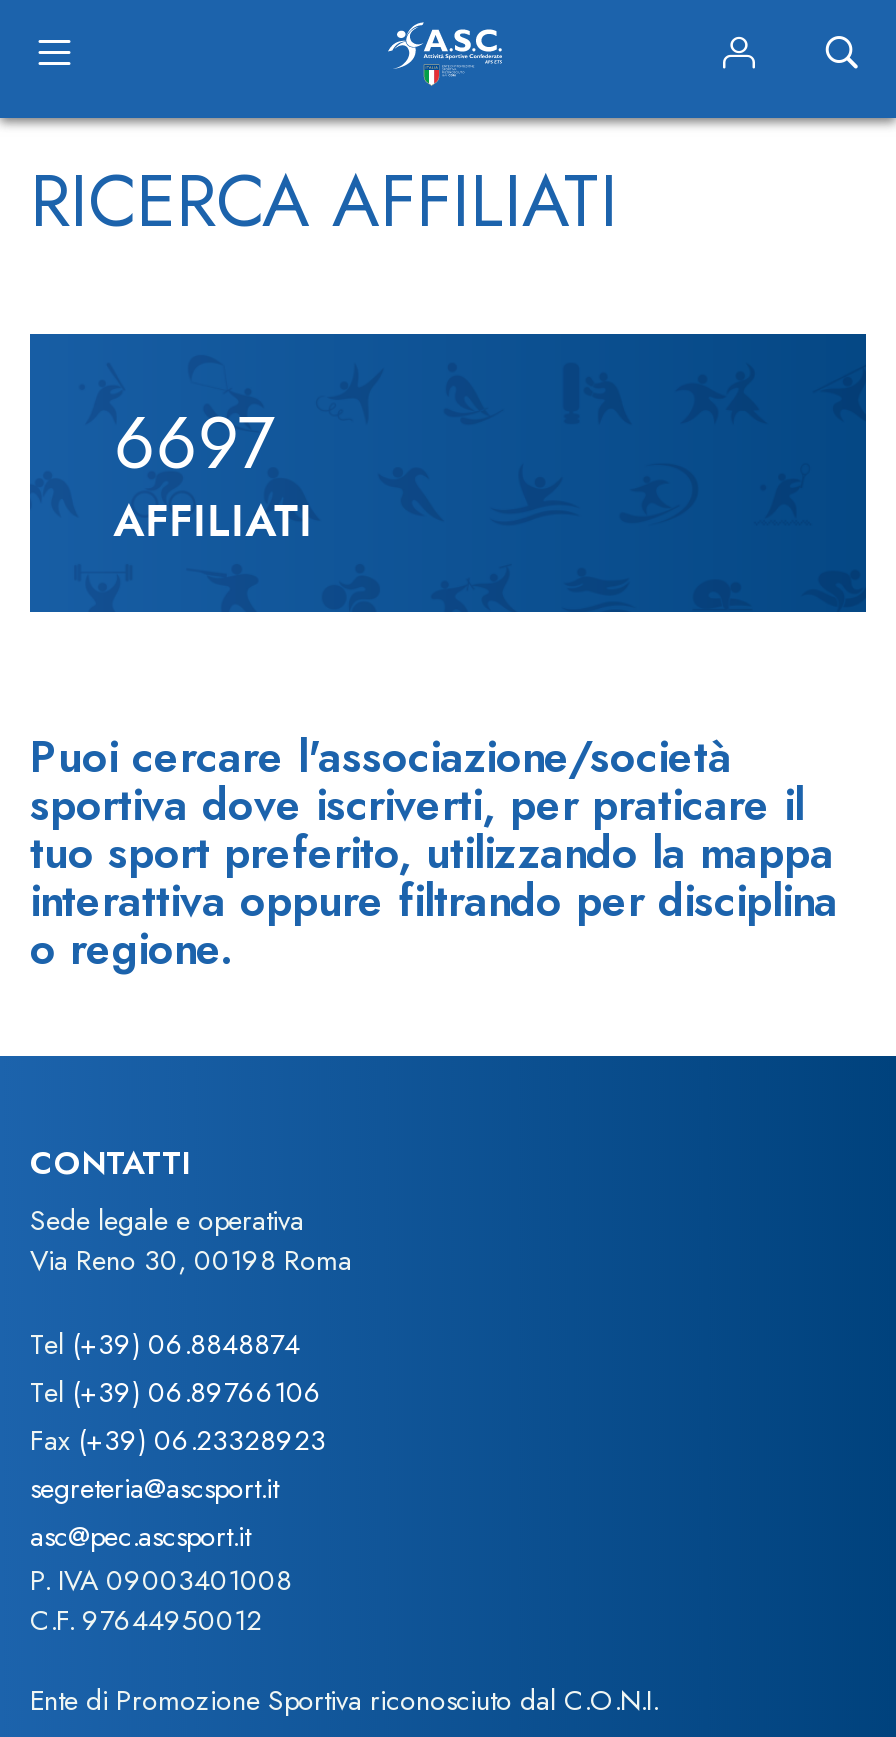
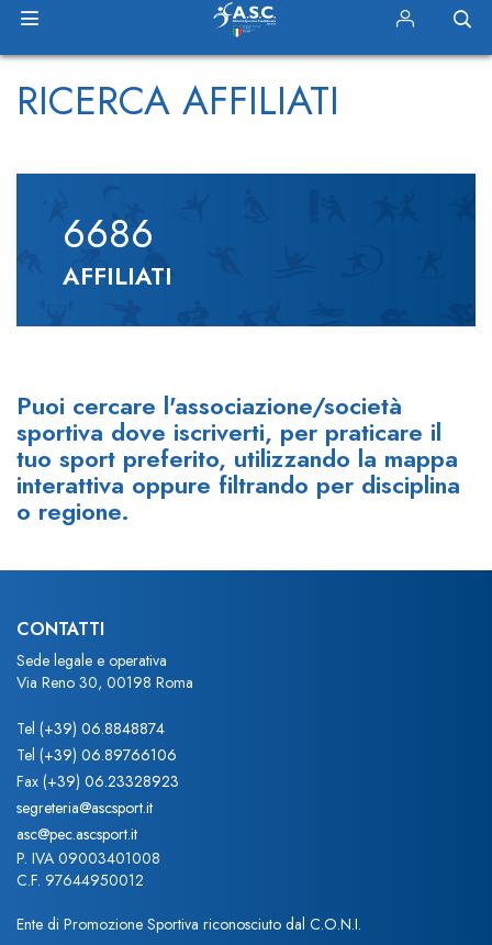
[114,391,276,497] 6697 -> [62,205,154,263] 6686

